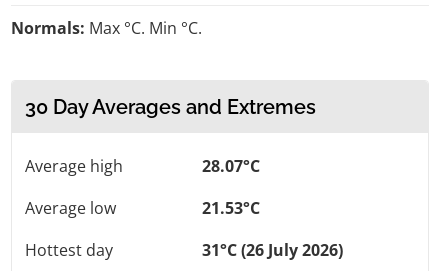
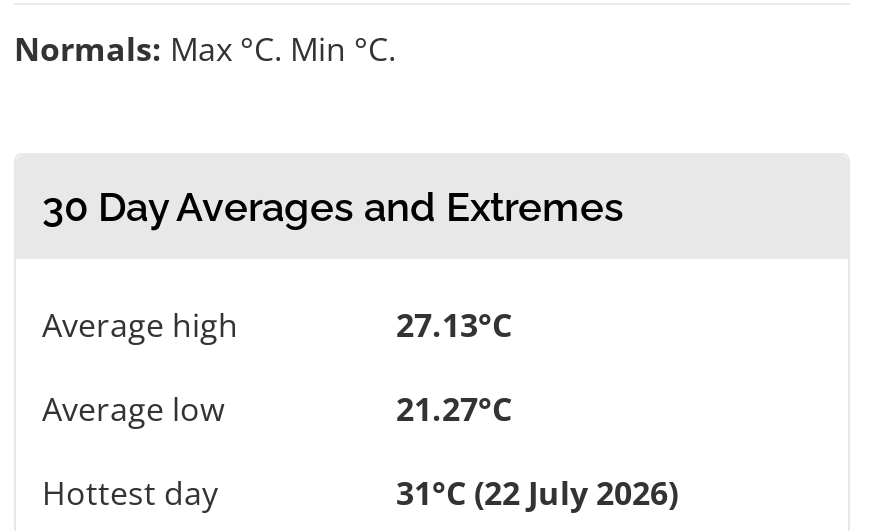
[202,155,260,177] 28.07°C -> [396,304,512,348] 27.13°C
[202,197,260,219] 21.53°C -> [396,388,512,432] 21.27°C
[202,239,343,261] 31°C (26 July 2026) -> [396,472,678,516] 31°C (22 July 2026)

